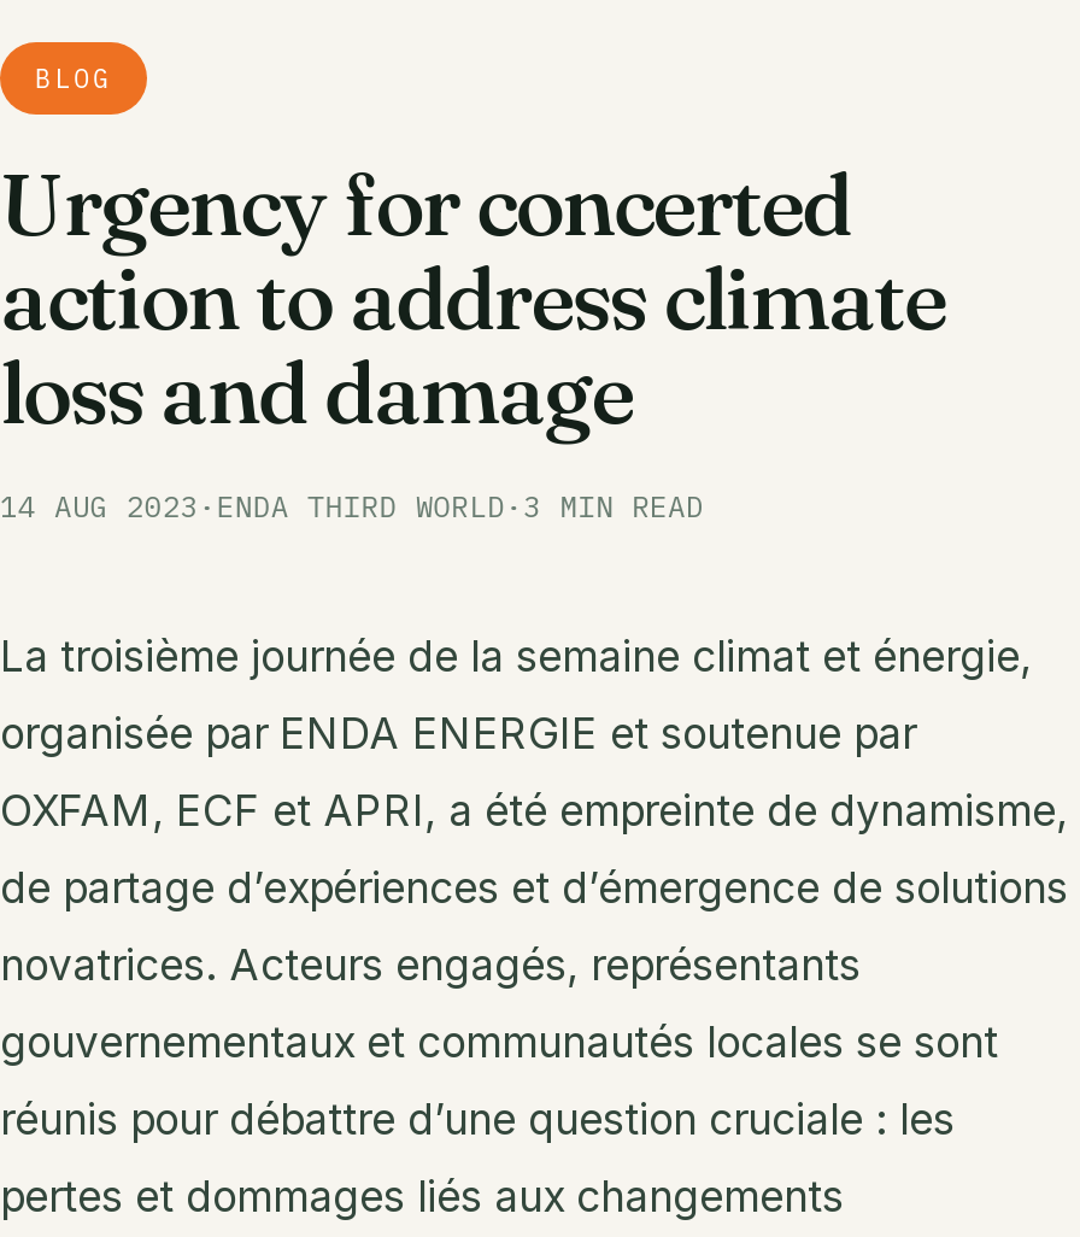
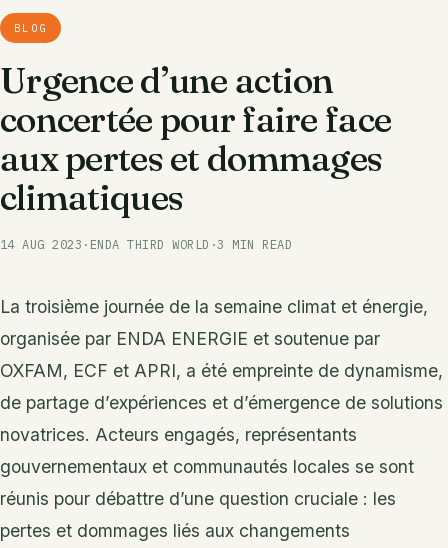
[0,151,945,445] Urgency for concerted | action to address climate | loss and damage -> [0,58,391,219] Urgence d’une action | concertée pour faire face | aux pertes et dommages | climatiques

